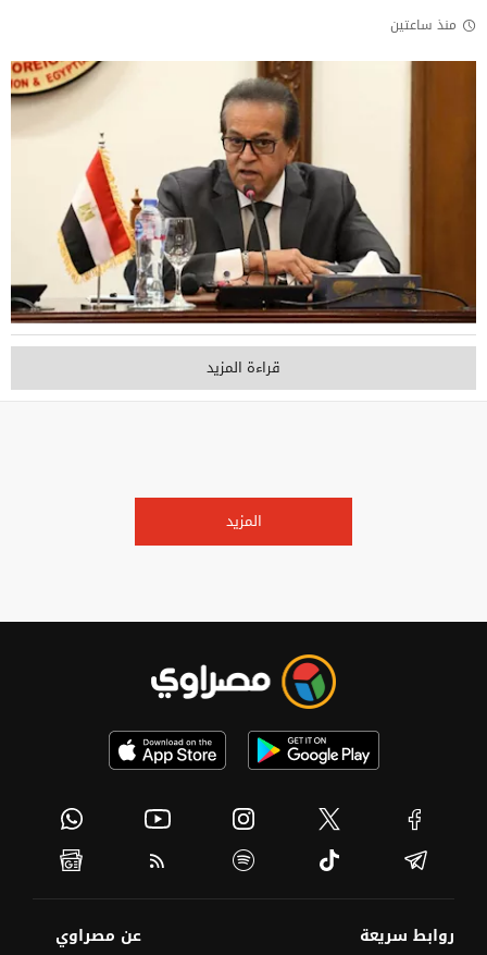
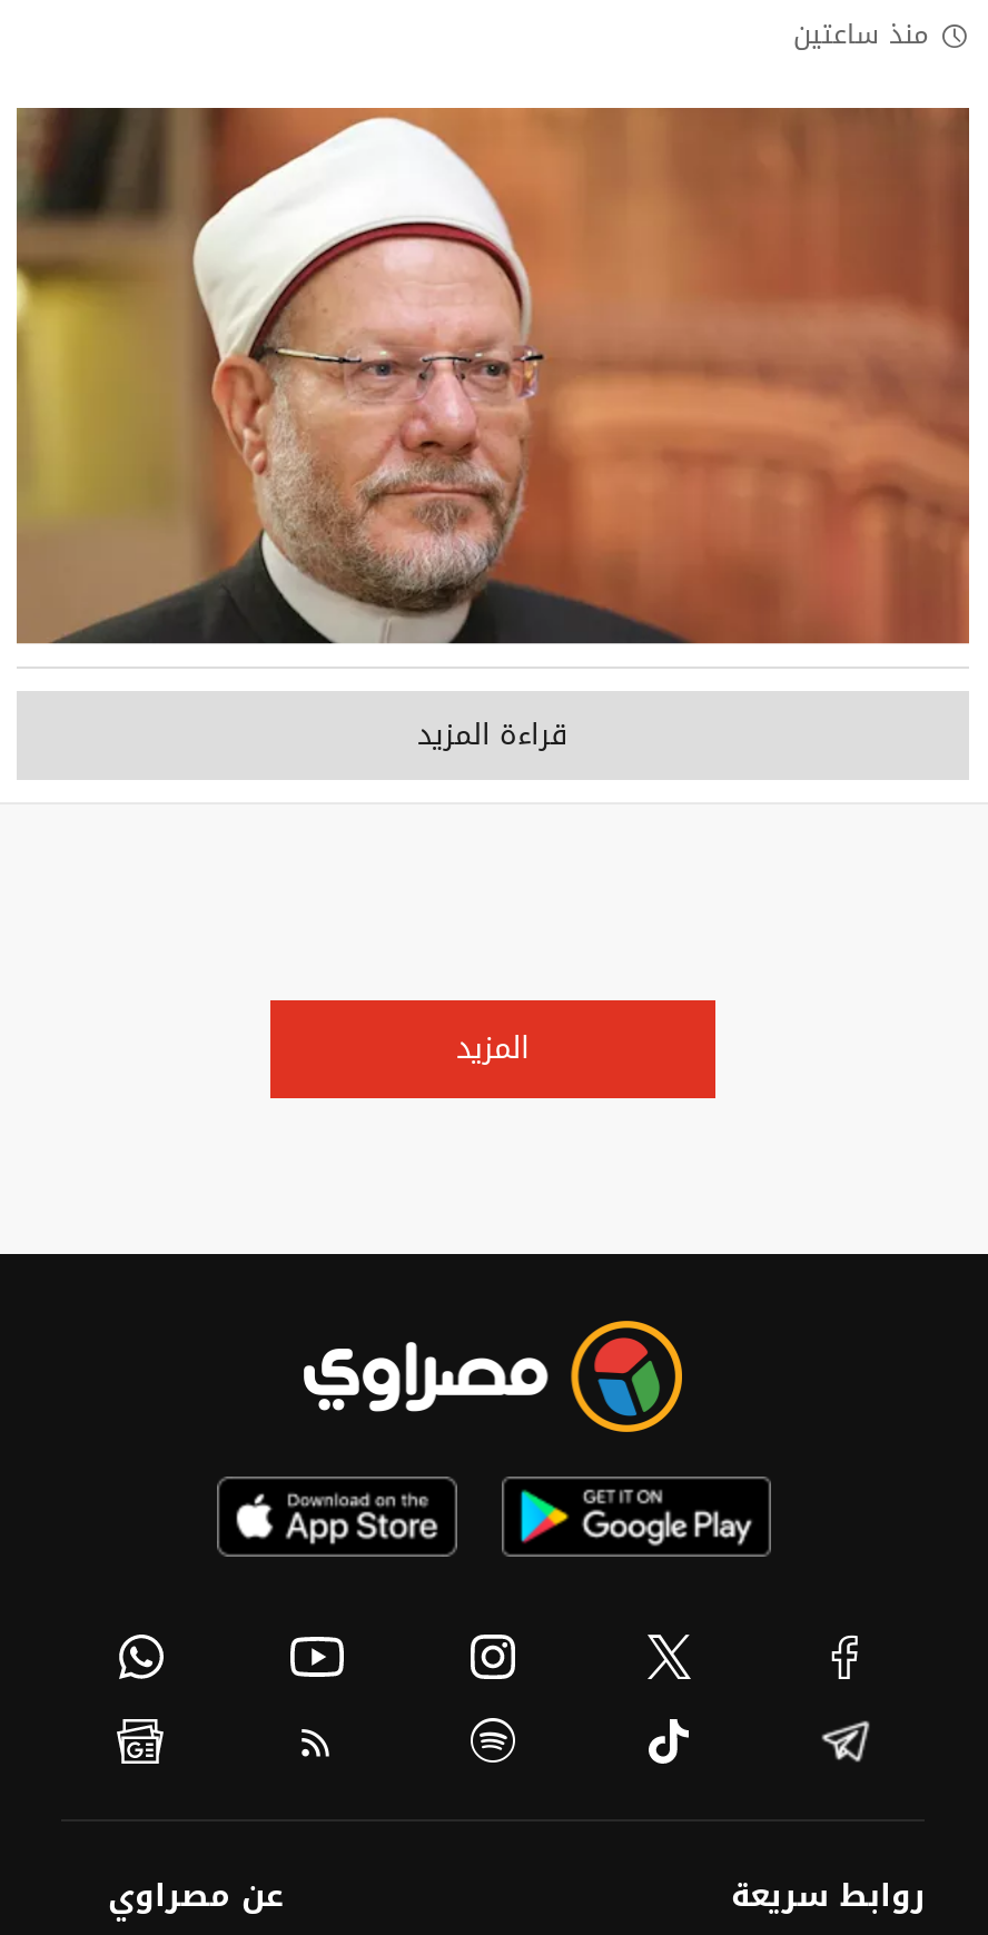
[10,60,477,325] [image] -> [14,106,971,644] [image]

